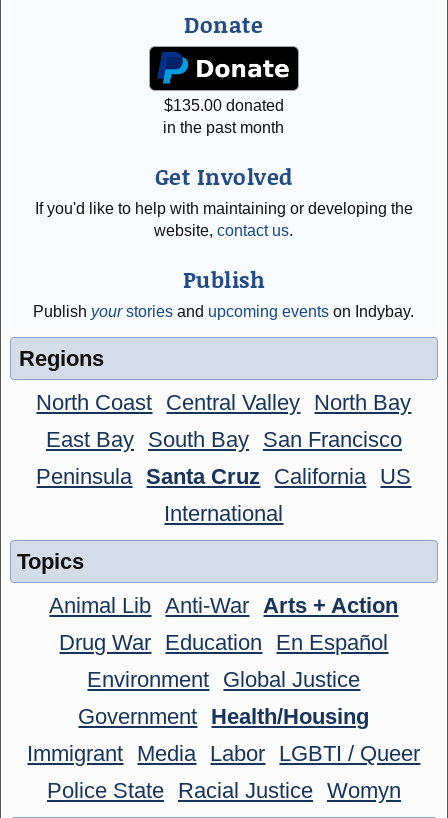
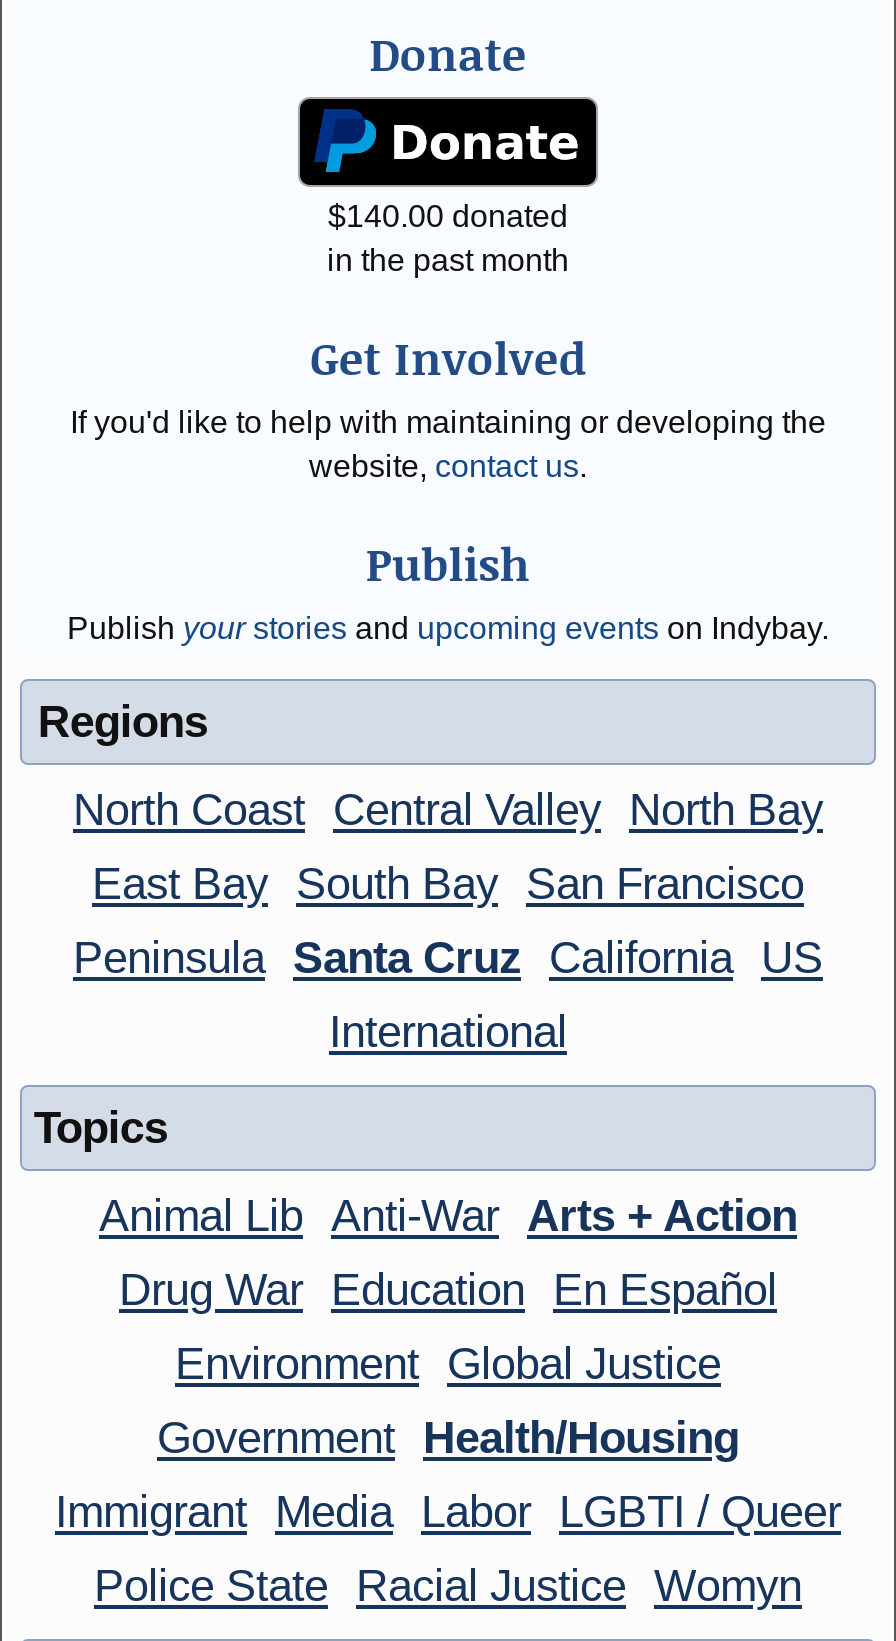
[164,97,284,114] $135.00 donated -> [328,198,568,232] $140.00 donated

